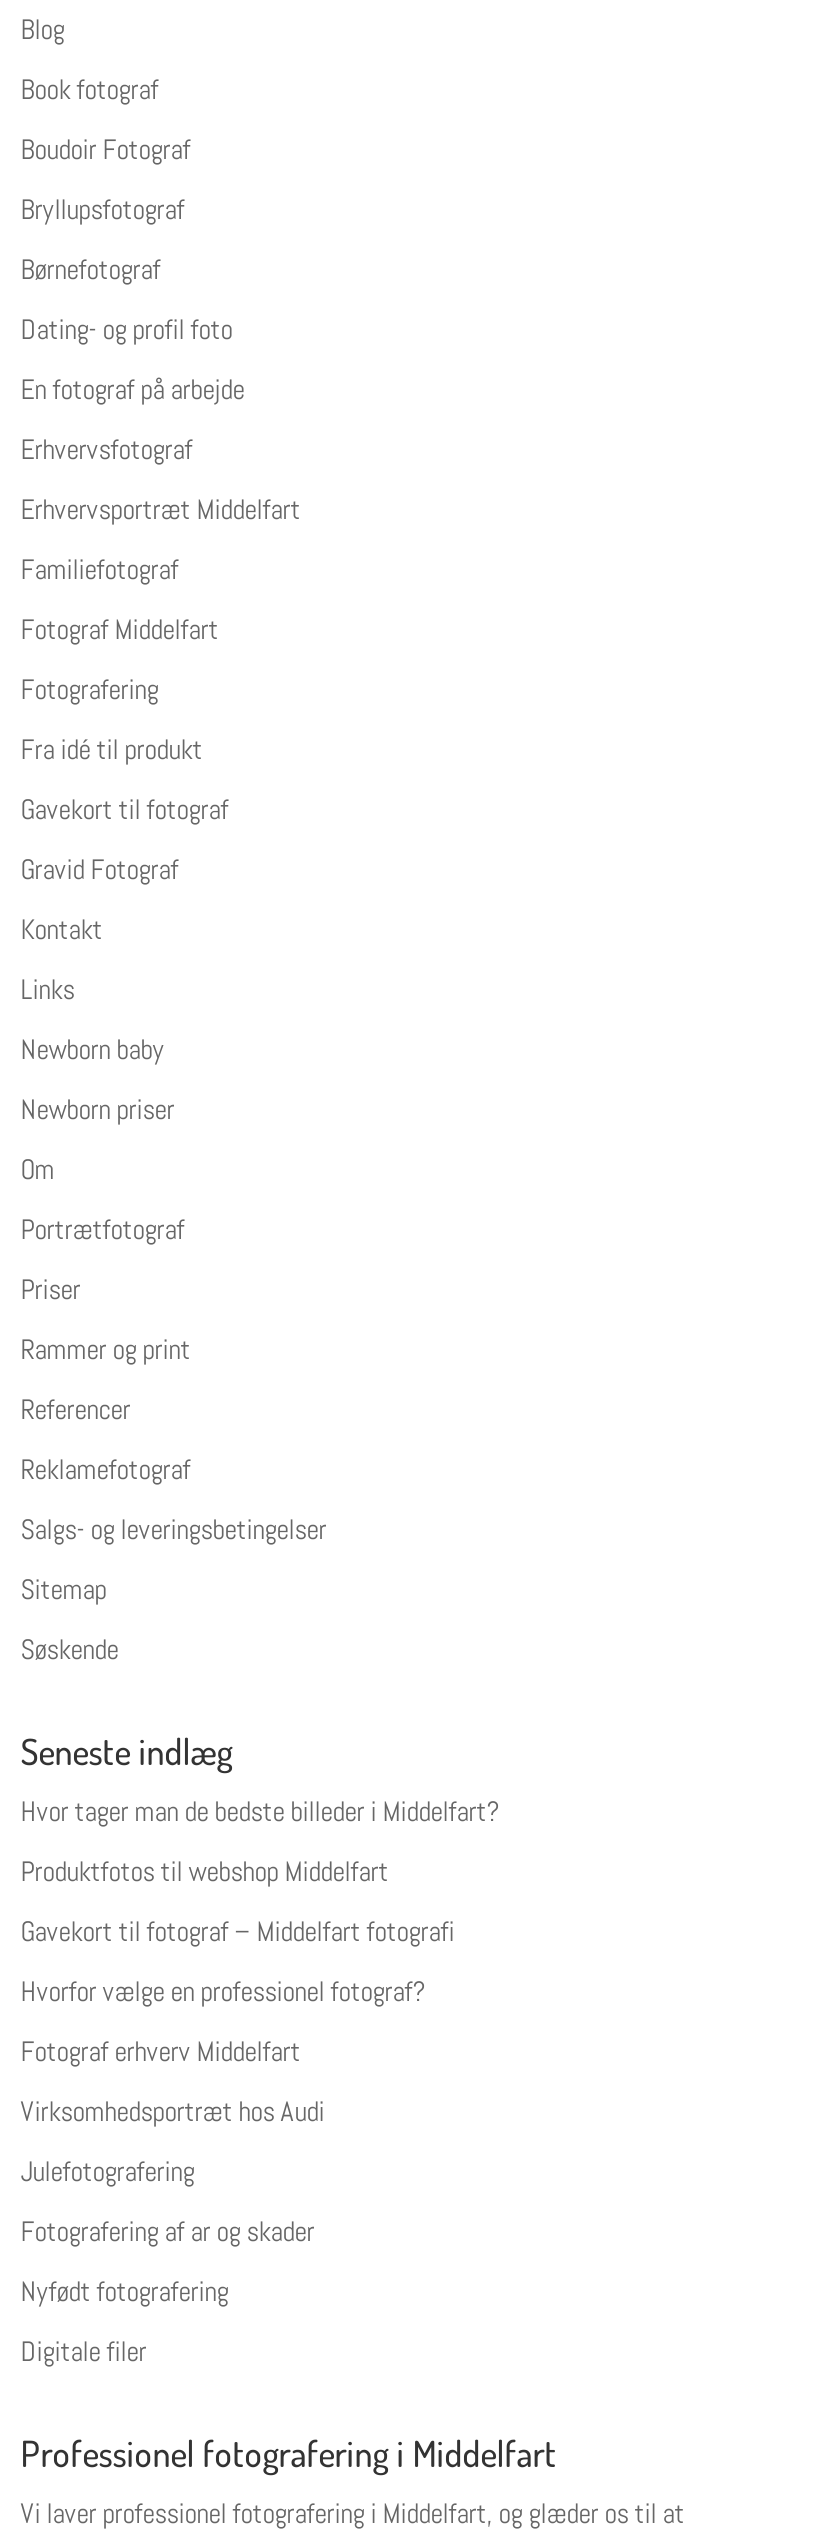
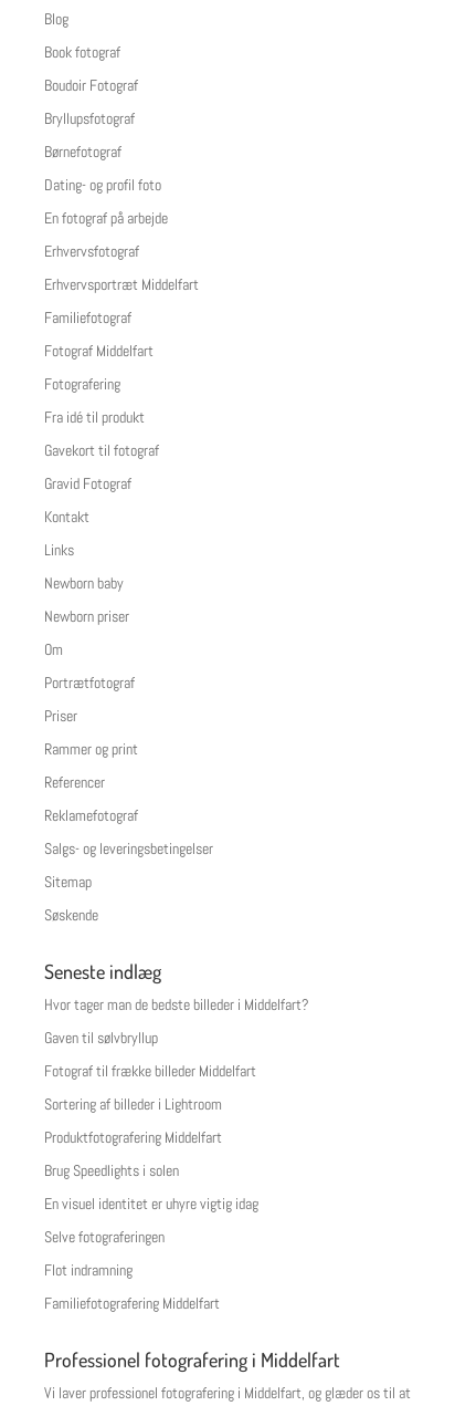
[21,1852,389,1888] Produktfotos til webshop Middelfart -> [44,1028,158,1048] Gaven til sølvbryllup
[21,1912,455,1948] Gavekort til fotograf – Middelfart fotografi -> [44,1061,256,1081] Fotograf til frække billeder Middelfart
[21,1972,427,2008] Hvorfor vælge en professionel fotograf? -> [44,1094,222,1114] Sortering af billeder i Lightroom
[21,2032,301,2068] Fotograf erhverv Middelfart -> [44,1127,222,1147] Produktfotografering Middelfart
[21,2092,325,2128] Virksomhedsportræt hos Audi -> [44,1160,179,1180] Brug Speedlights i solen
[21,2152,195,2188] Julefotografering -> [44,1194,258,1214] En visuel identitet er uhyre vigtig idag
[21,2212,315,2248] Fotografering af ar og skader -> [44,1227,164,1247] Selve fotograferingen
[21,2272,229,2308] Nyfødt fotografering -> [44,1260,132,1280] Flot indramning
[21,2332,147,2368] Digitale filer -> [44,1293,220,1313] Familiefotografering Middelfart

